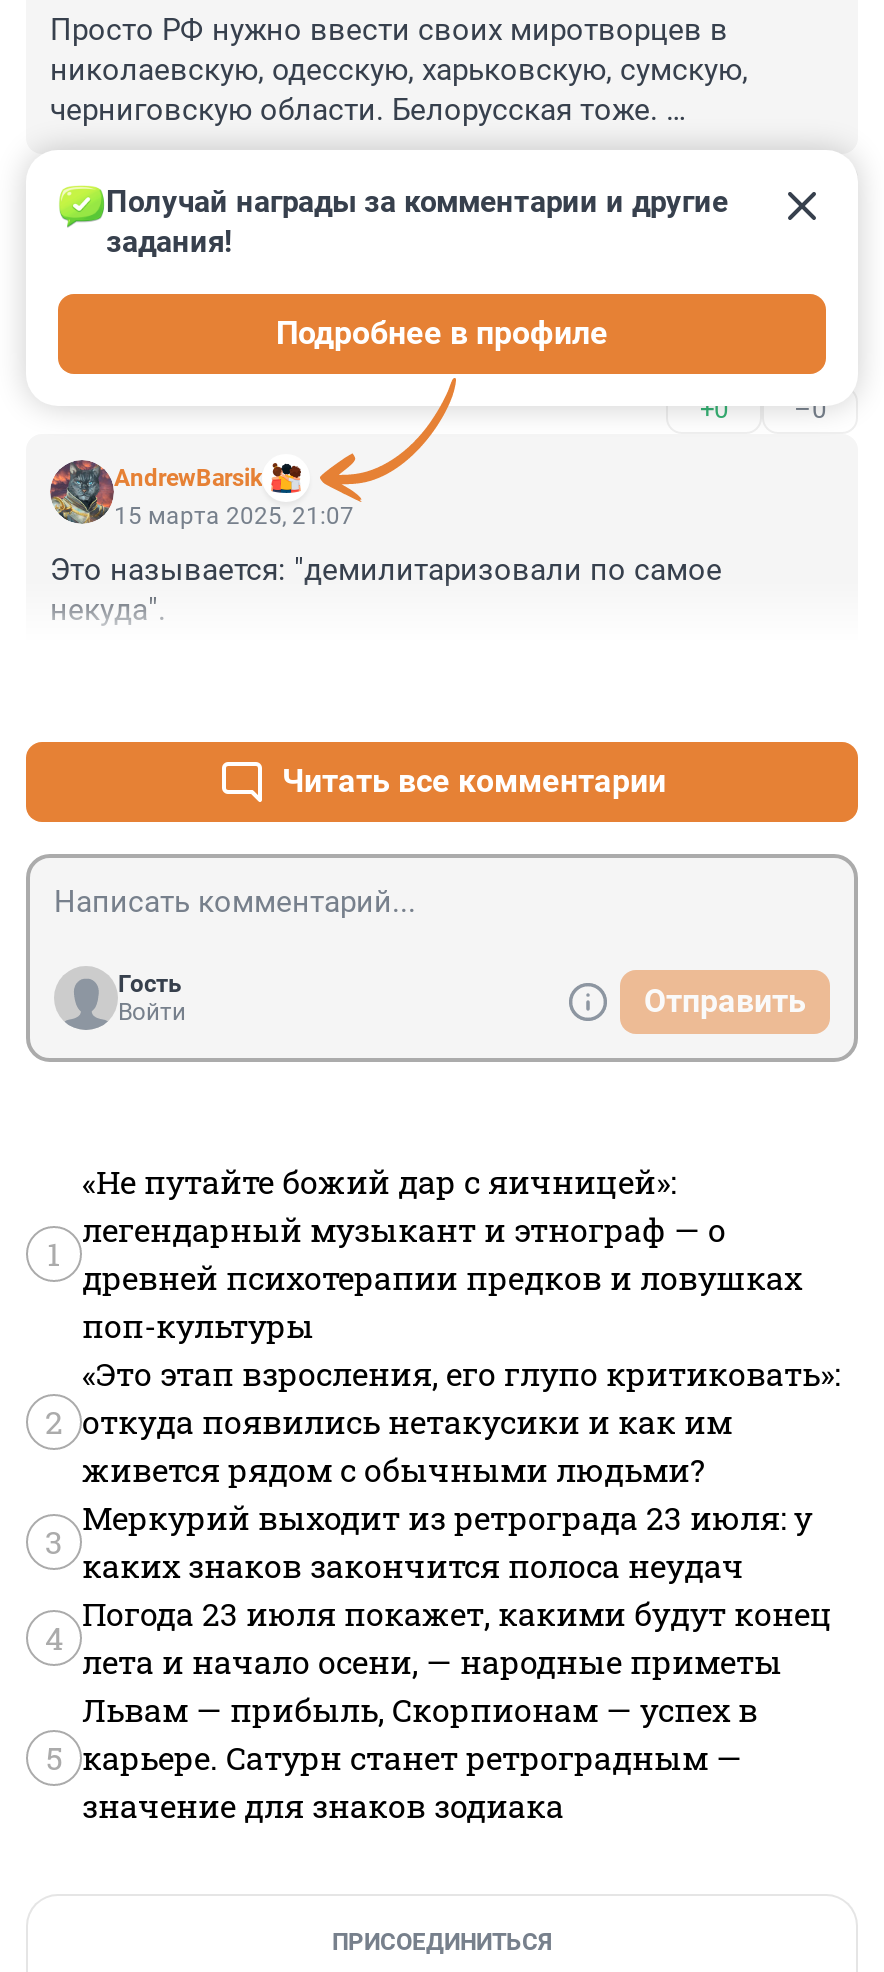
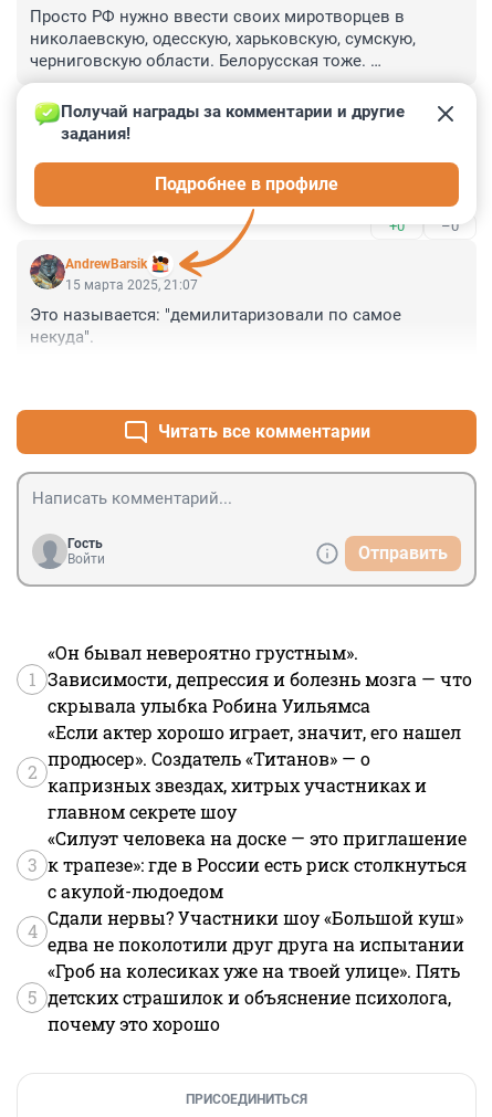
[82,1160,802,1346] «Не путайте божий дар с яичницей»: | легендарный музыкант и этнограф — о | древней психотерапии предков и ловушках | поп-культуры -> [48,641,472,717] «Он бывал невероятно грустным». | Зависимости, депрессия и болезнь мозга — что | скрывала улыбка Робина Уильямса
[82,1352,840,1490] «Это этап взросления, его глупо критиковать»: | откуда появились нетакусики и как им | живется рядом с обычными людьми? -> [48,720,461,823] «Если актер хорошо играет, значит, его нашел | продюсер». Создатель «Титанов» — о | капризных звездах, хитрых участниках и | главном секрете шоу
[82,1496,812,1586] Меркурий выходит из ретрограда 23 июля: у | каких знаков закончится полоса неудач -> [48,827,467,903] «Силуэт человека на доске — это приглашение | к трапезе»: где в России есть риск столкнуться | с акулой-людоедом
[82,1592,832,1682] Погода 23 июля покажет, какими будут конец | лета и начало осени, — народные приметы -> [48,906,464,956] Сдали нервы? Участники шоу «Большой куш» | едва не поколотили друг друга на испытании
[82,1688,758,1826] Львам — прибыль, Скорпионам — успех в | карьере. Сатурн станет ретроградным — | значение для знаков зодиака -> [48,959,460,1035] «Гроб на колесиках уже на твоей улице». Пять | детских страшилок и объяснение психолога, | почему это хорошо

